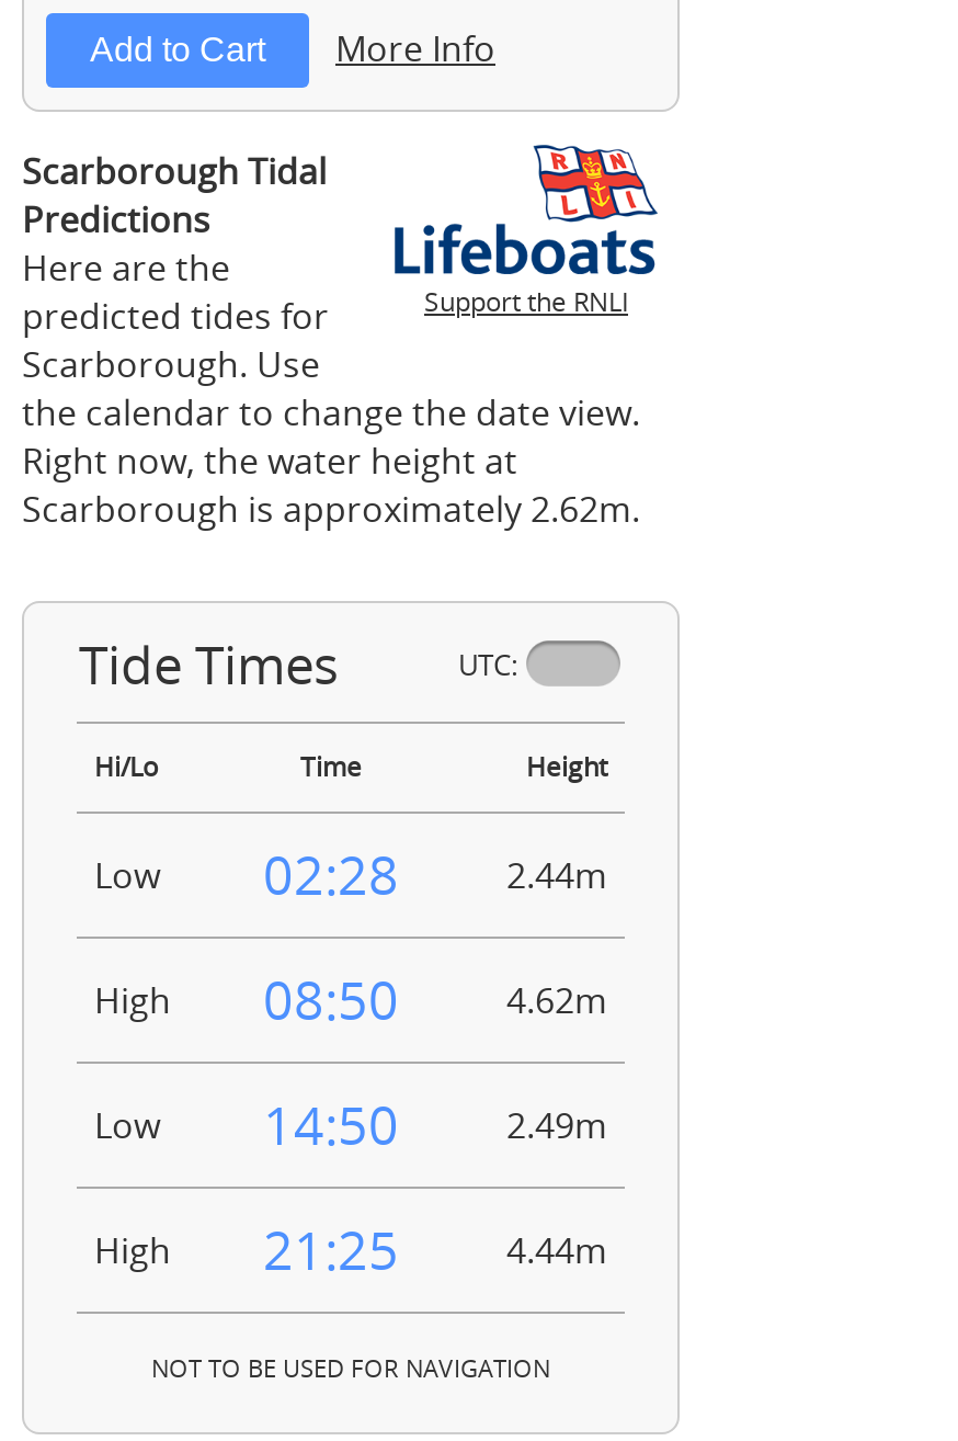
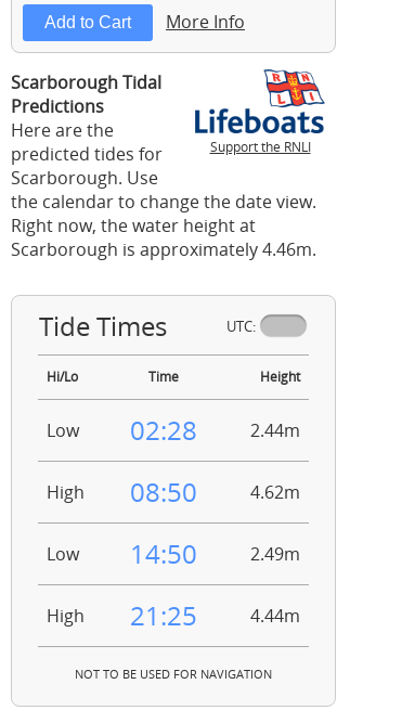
[22,485,640,533] Scarborough is approximately 2.62m. -> [11,237,316,261] Scarborough is approximately 4.46m.

